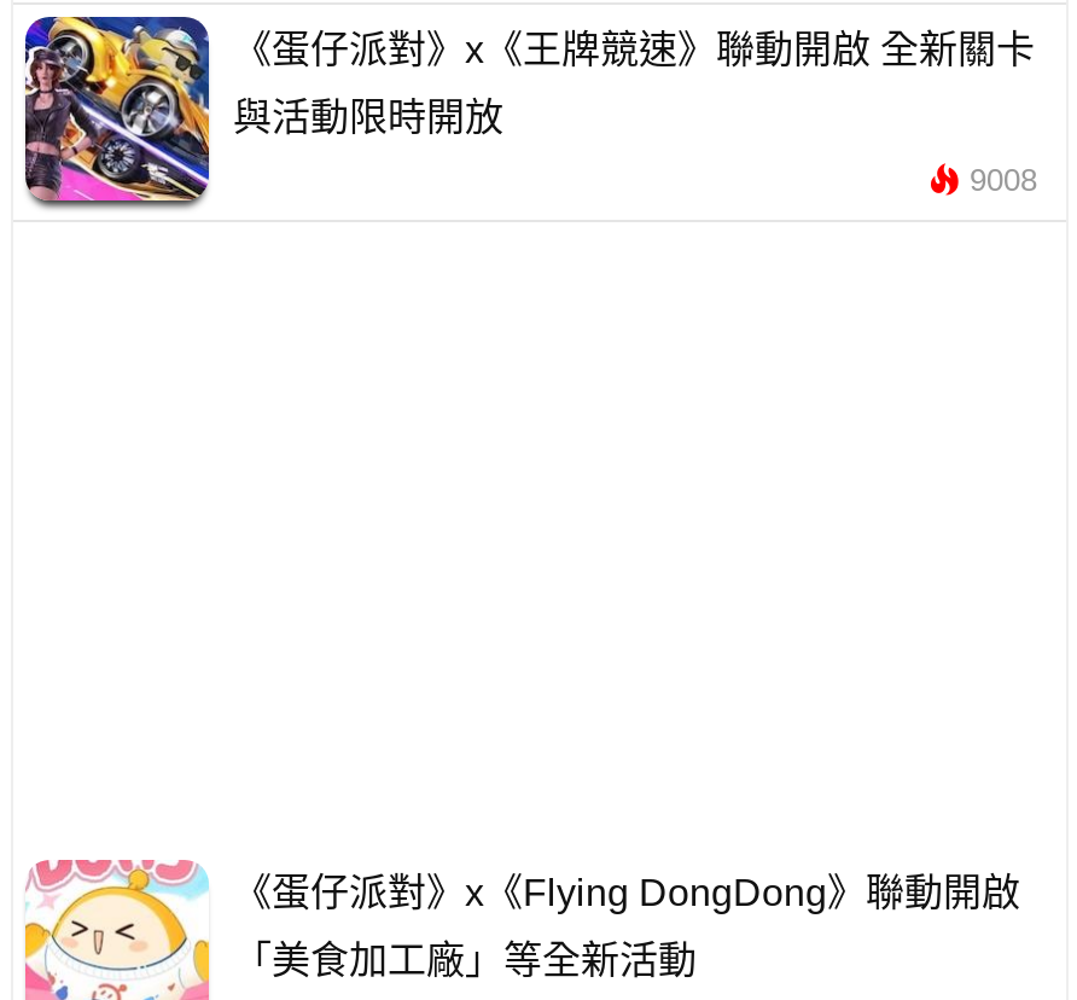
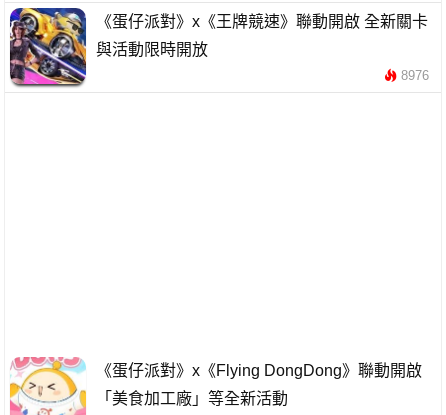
[970,162,1037,198] 9008 -> [401,68,429,83] 8976

